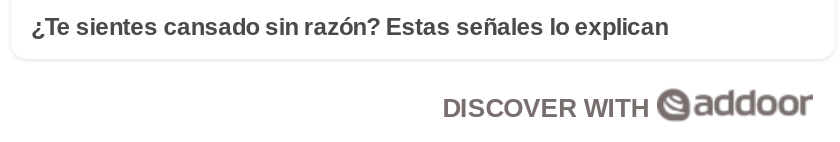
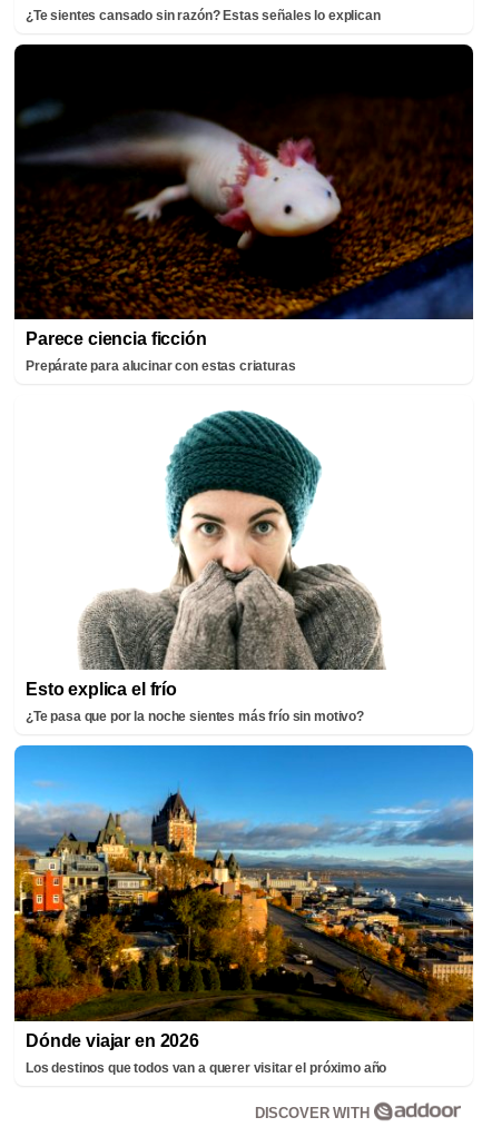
none -> [13,43,474,374] [image] | Parece ciencia ficción | Prepárate para alucinar con estas criaturas
none -> [13,744,474,1075] [image] | Dónde viajar en 2026 | Los destinos que todos van a querer visitar el próximo año
none -> [26,409,386,725] [image] | Esto explica el frío | ¿Te pasa que por la noche sientes más frío sin motivo?

